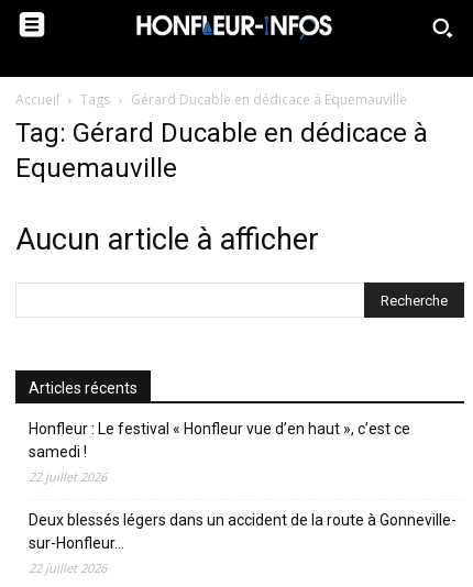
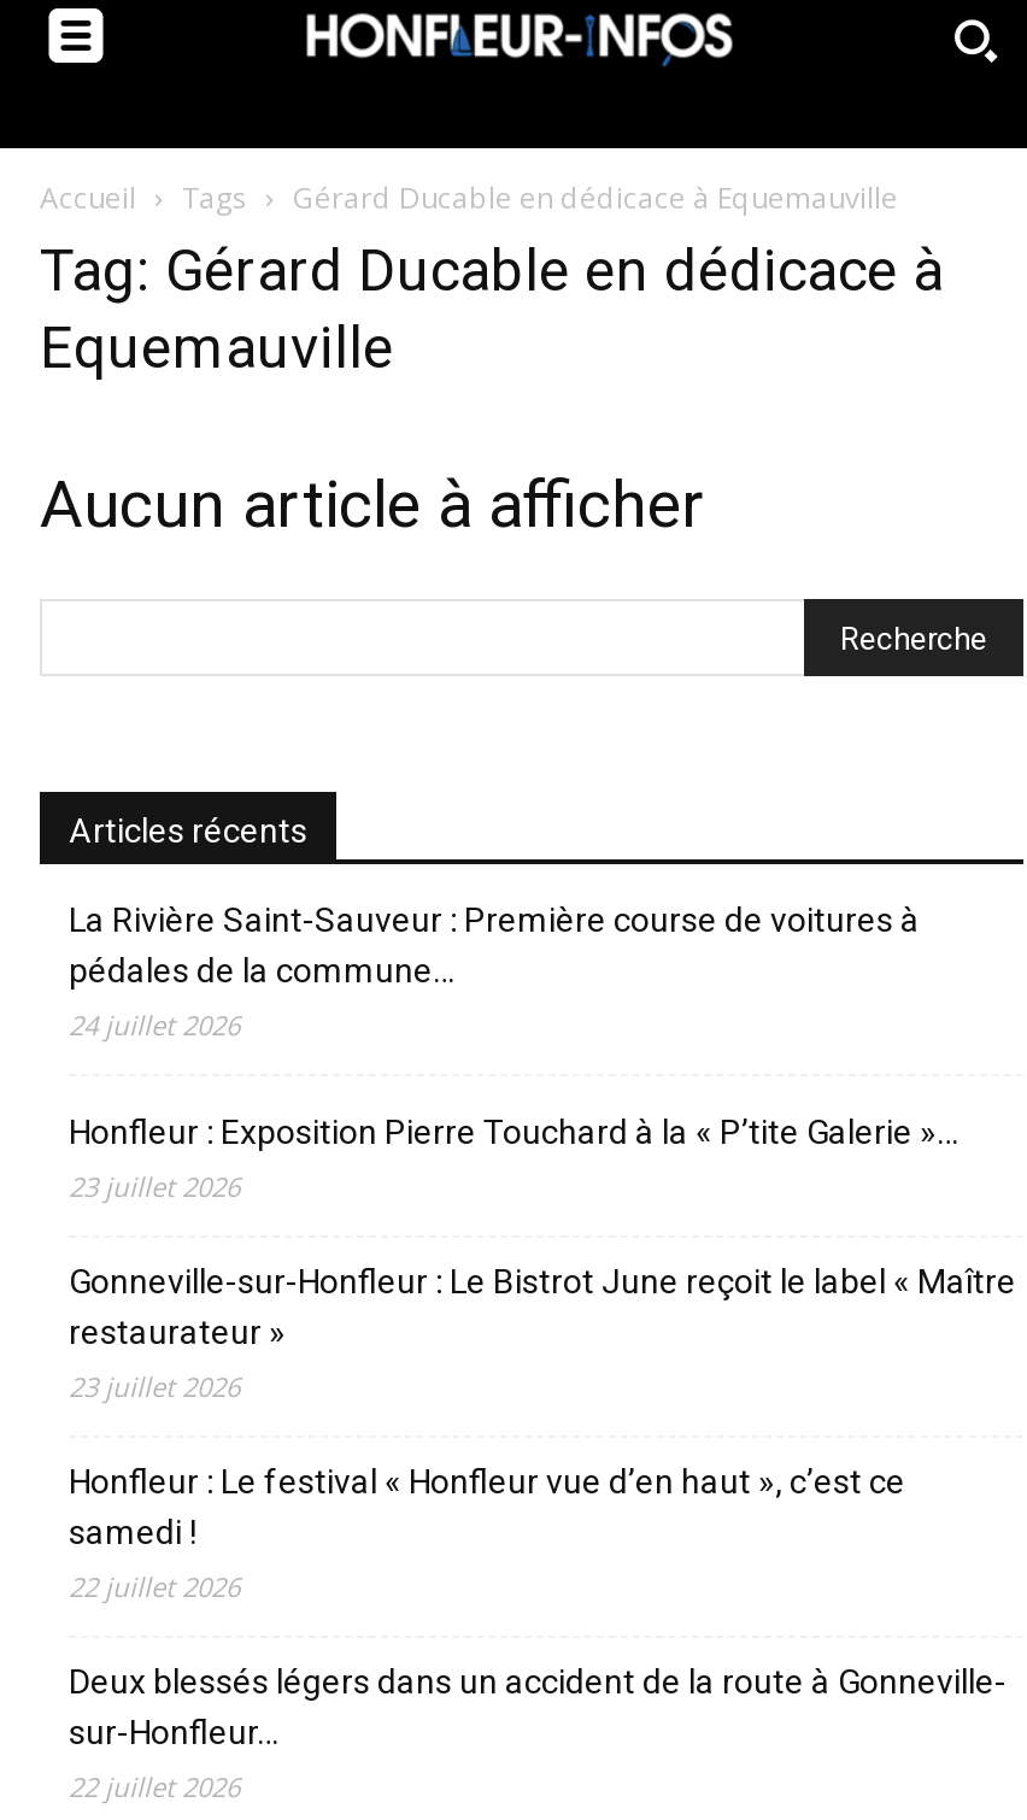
none -> [69,900,1016,1404] La Rivière Saint-Sauveur : Première course de voitures à | pédales de la commune… | 24 juillet 2026 | Honfleur : Exposition Pierre Touchard à la « P’tite Galerie »… | 23 juillet 2026 | Gonneville-sur-Honfleur : Le Bistrot June reçoit le label « Maître | restaurateur » | 23 juillet 2026

